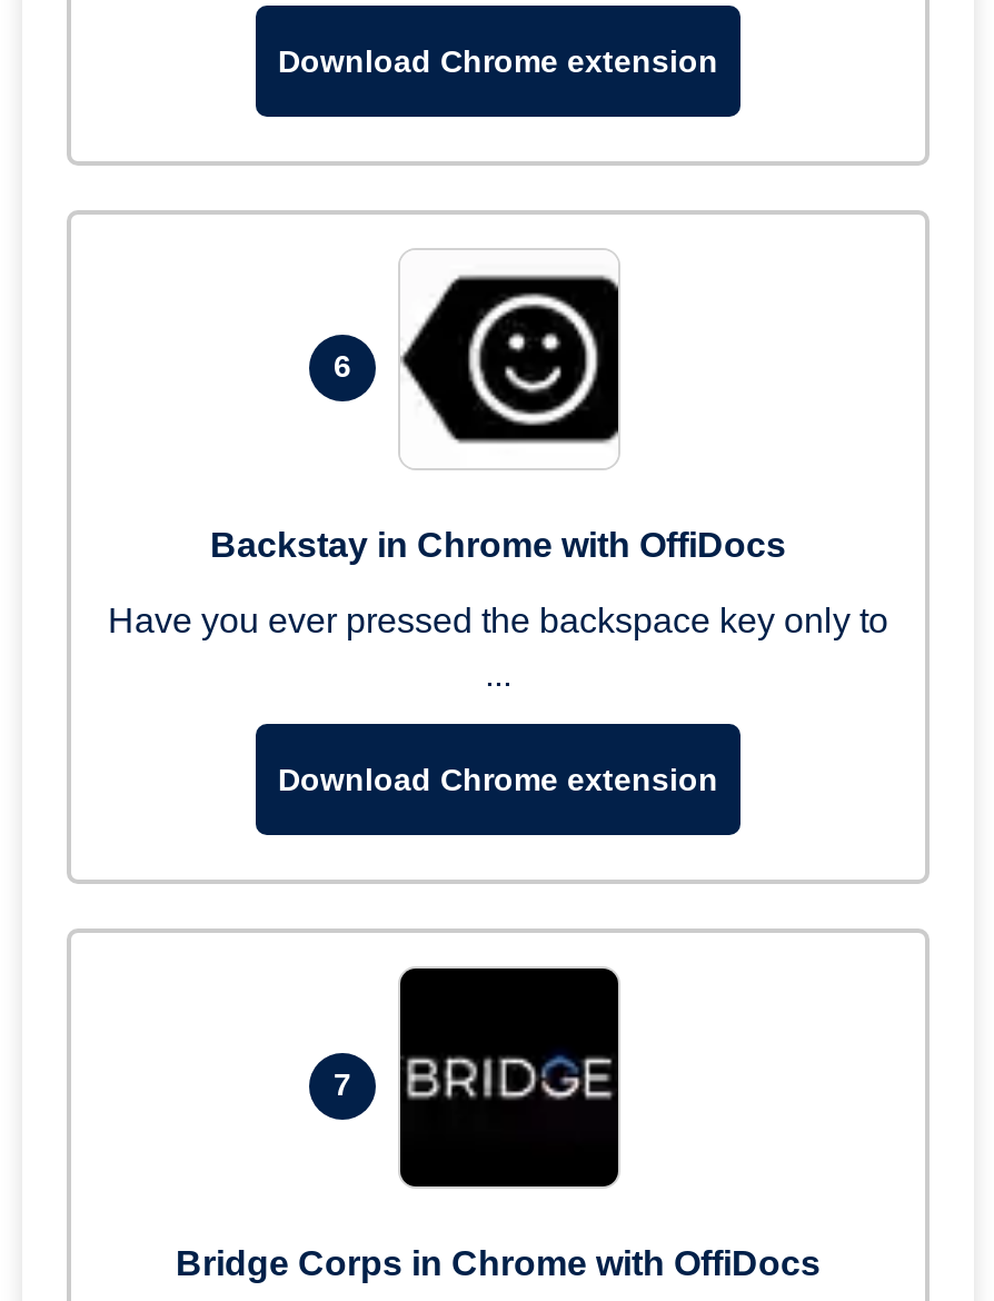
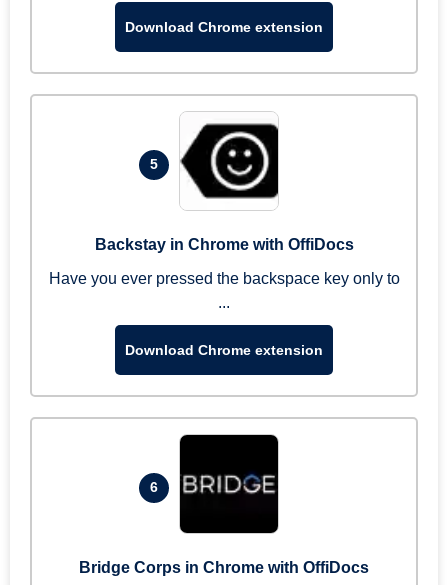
[334,348,351,384] 6 -> [150,156,158,172] 5
[334,1066,351,1102] 7 -> [150,479,158,495] 6

